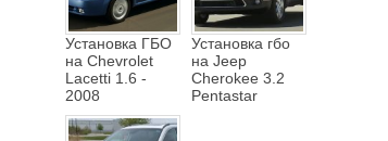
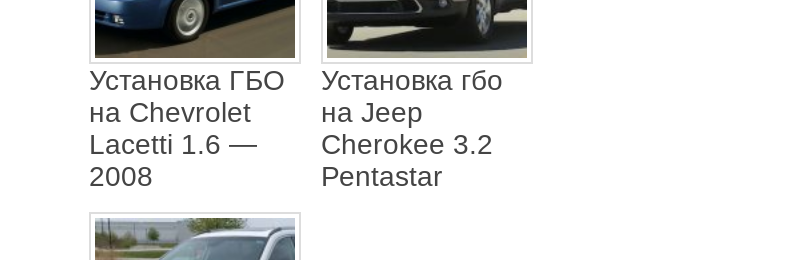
[65,70,147,87] Lacetti 1.6 - -> [89,128,257,160] Lacetti 1.6 —

